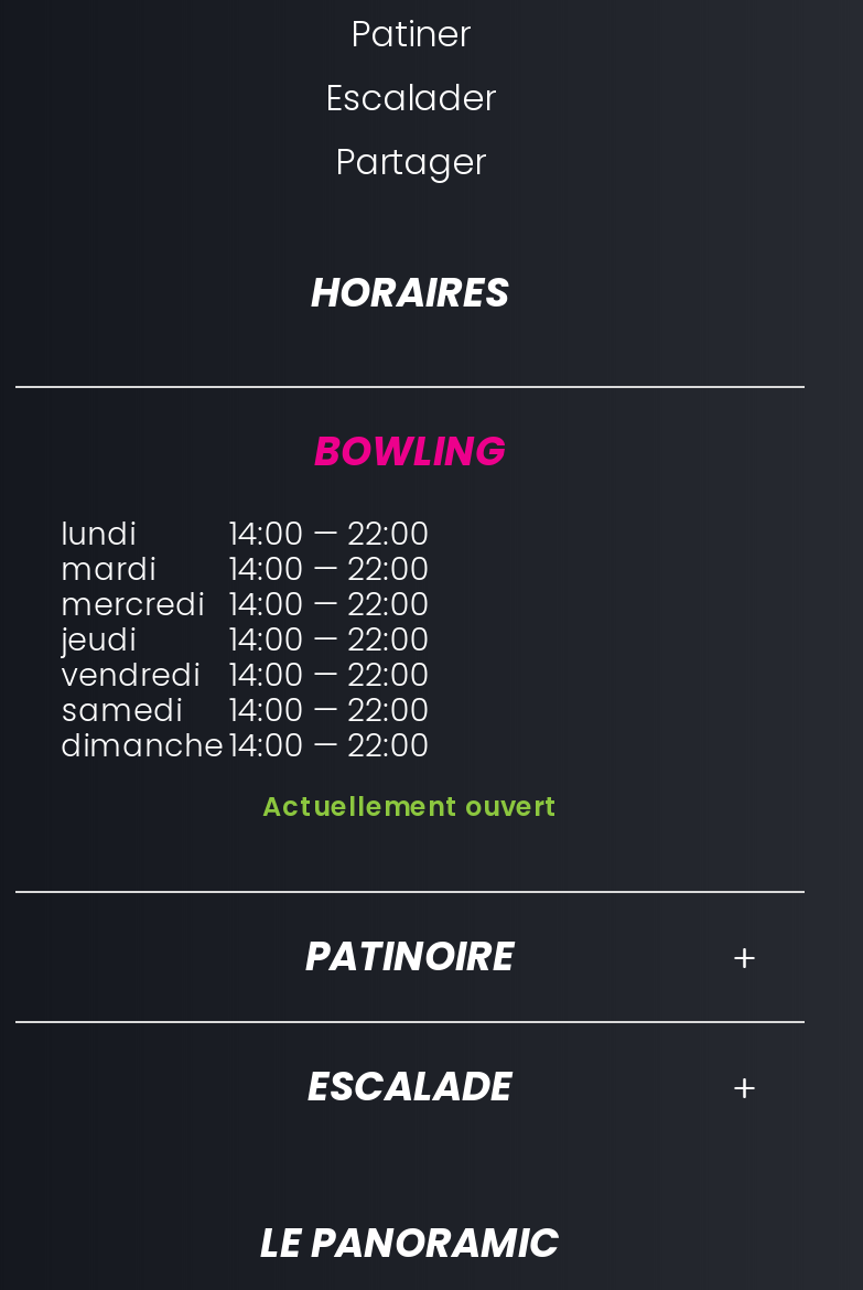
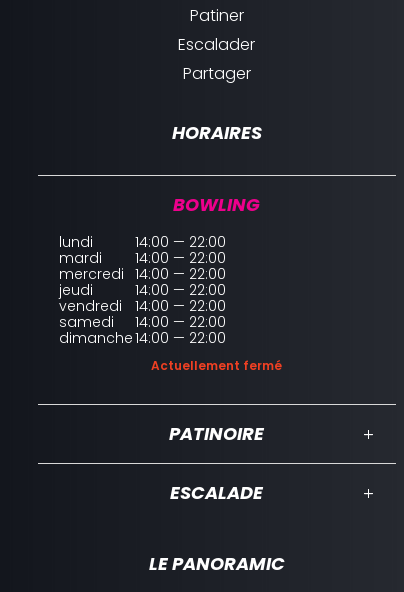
[262,787,558,824] Actuellement ouvert -> [151,357,282,374] Actuellement fermé

